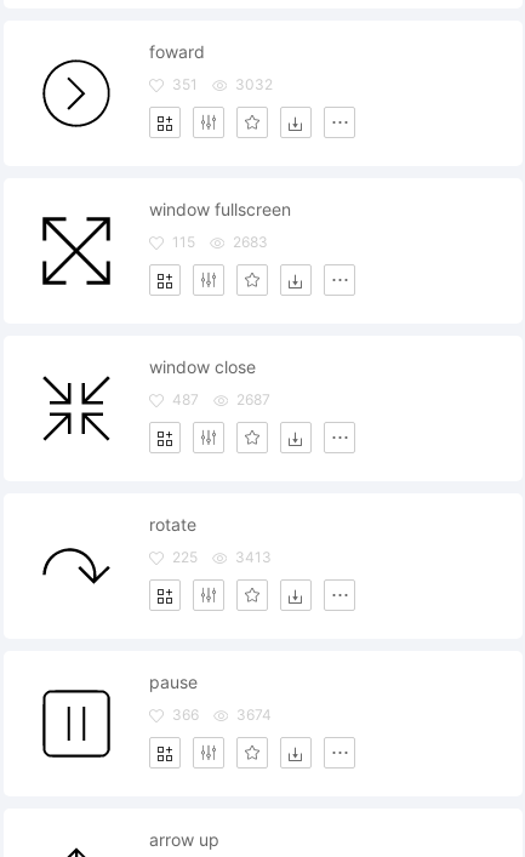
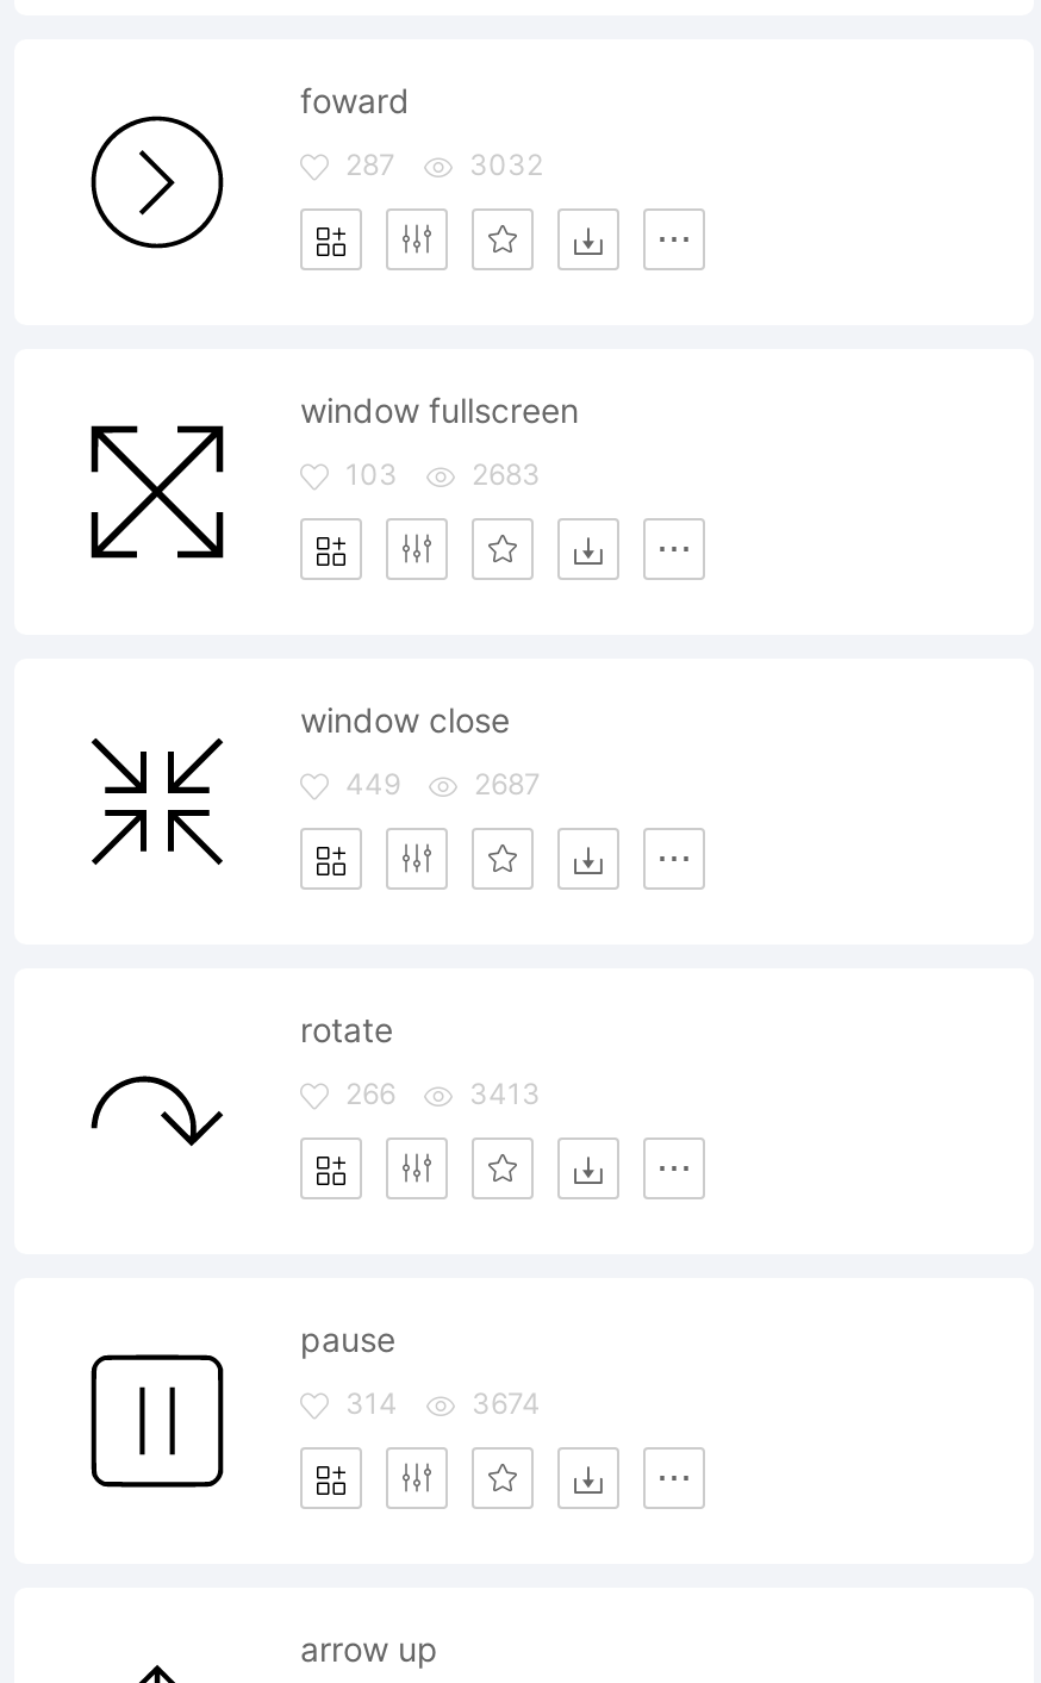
[172,75,198,93] 351 -> [345,147,395,182] 287
[172,233,195,251] 115 -> [345,456,398,492] 103
[172,390,199,408] 487 -> [345,766,400,802] 449
[172,548,198,566] 225 -> [345,1076,395,1111] 266
[172,705,199,724] 366 -> [345,1385,398,1421] 314

